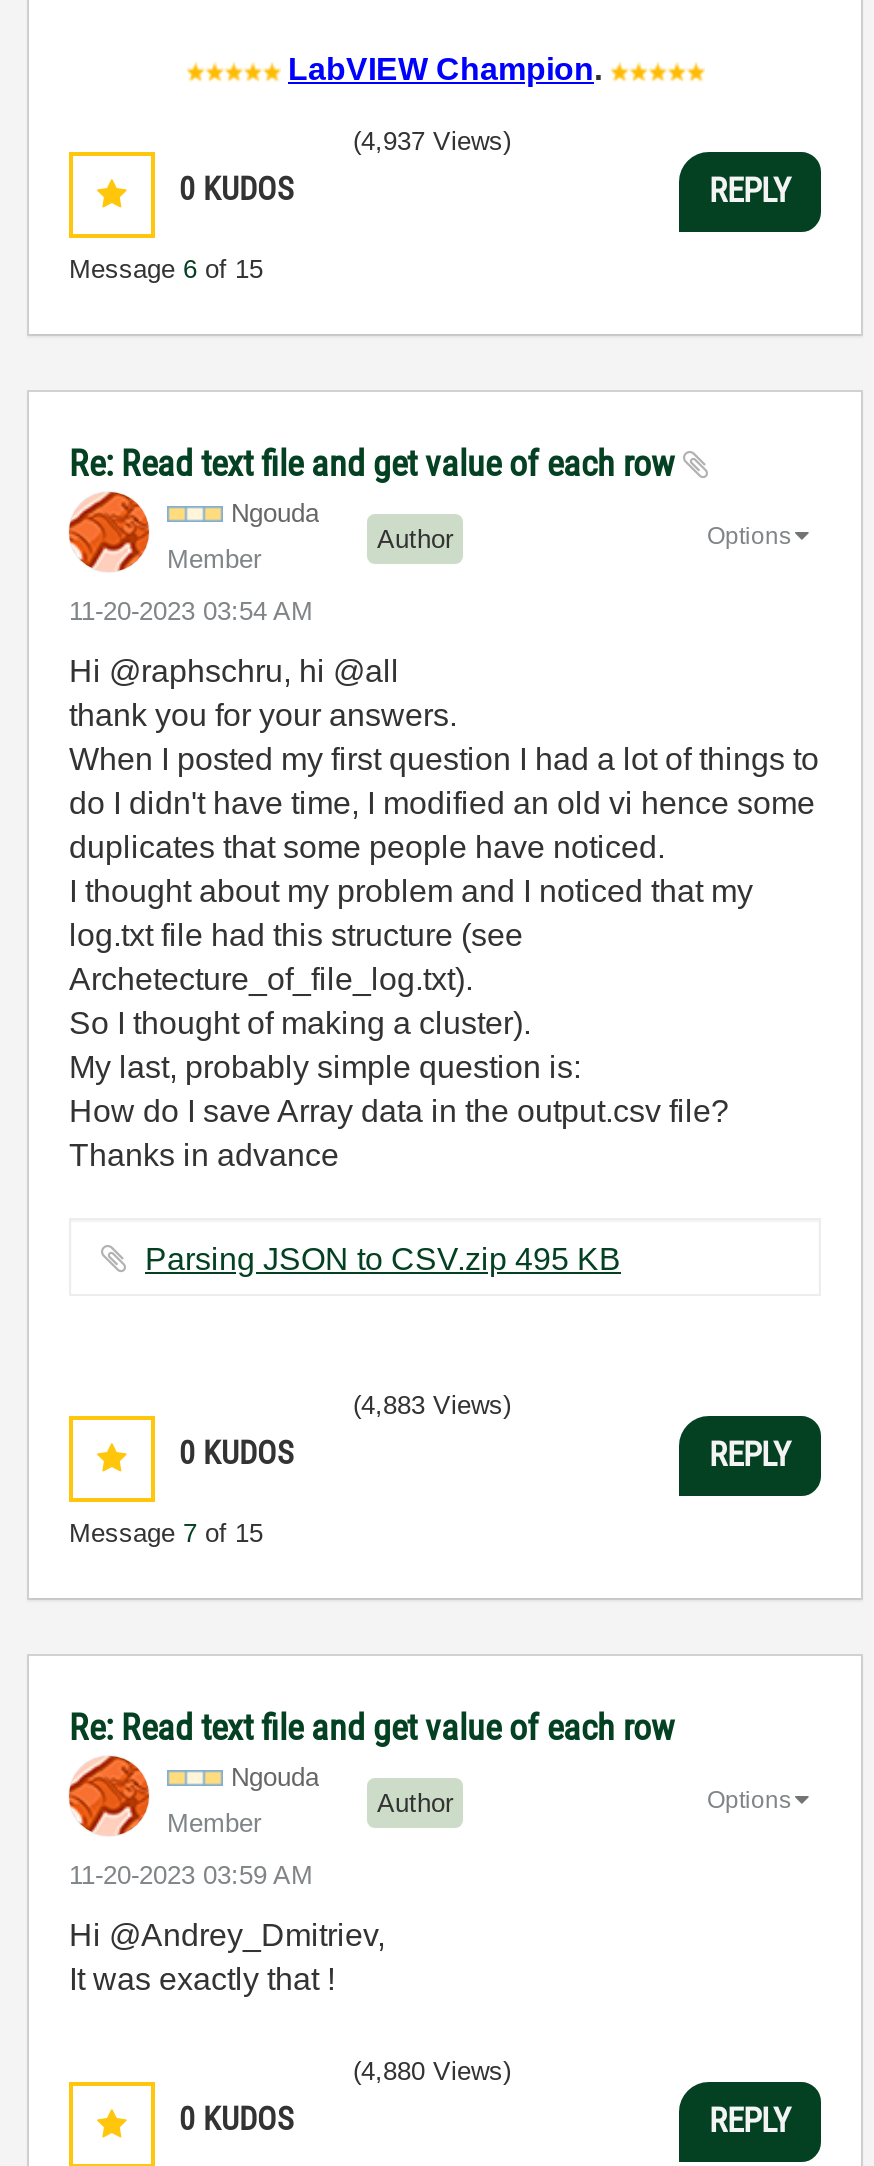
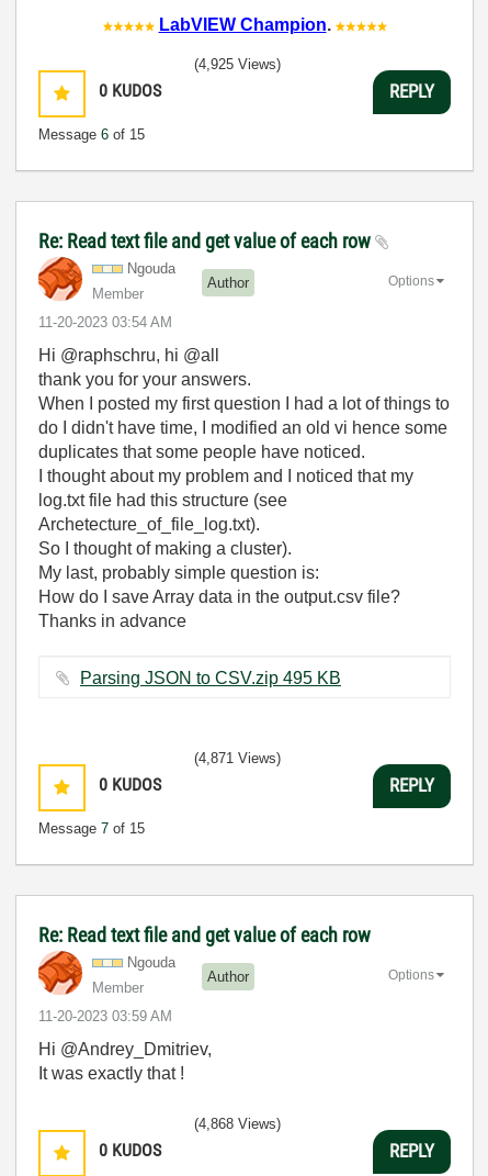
[353,126,511,156] (4,937 Views) -> [194,56,281,72] (4,925 Views)
[353,1390,511,1420] (4,883 Views) -> [194,750,281,766] (4,871 Views)
[353,2056,511,2086] (4,880 Views) -> [194,1115,281,1132] (4,868 Views)

